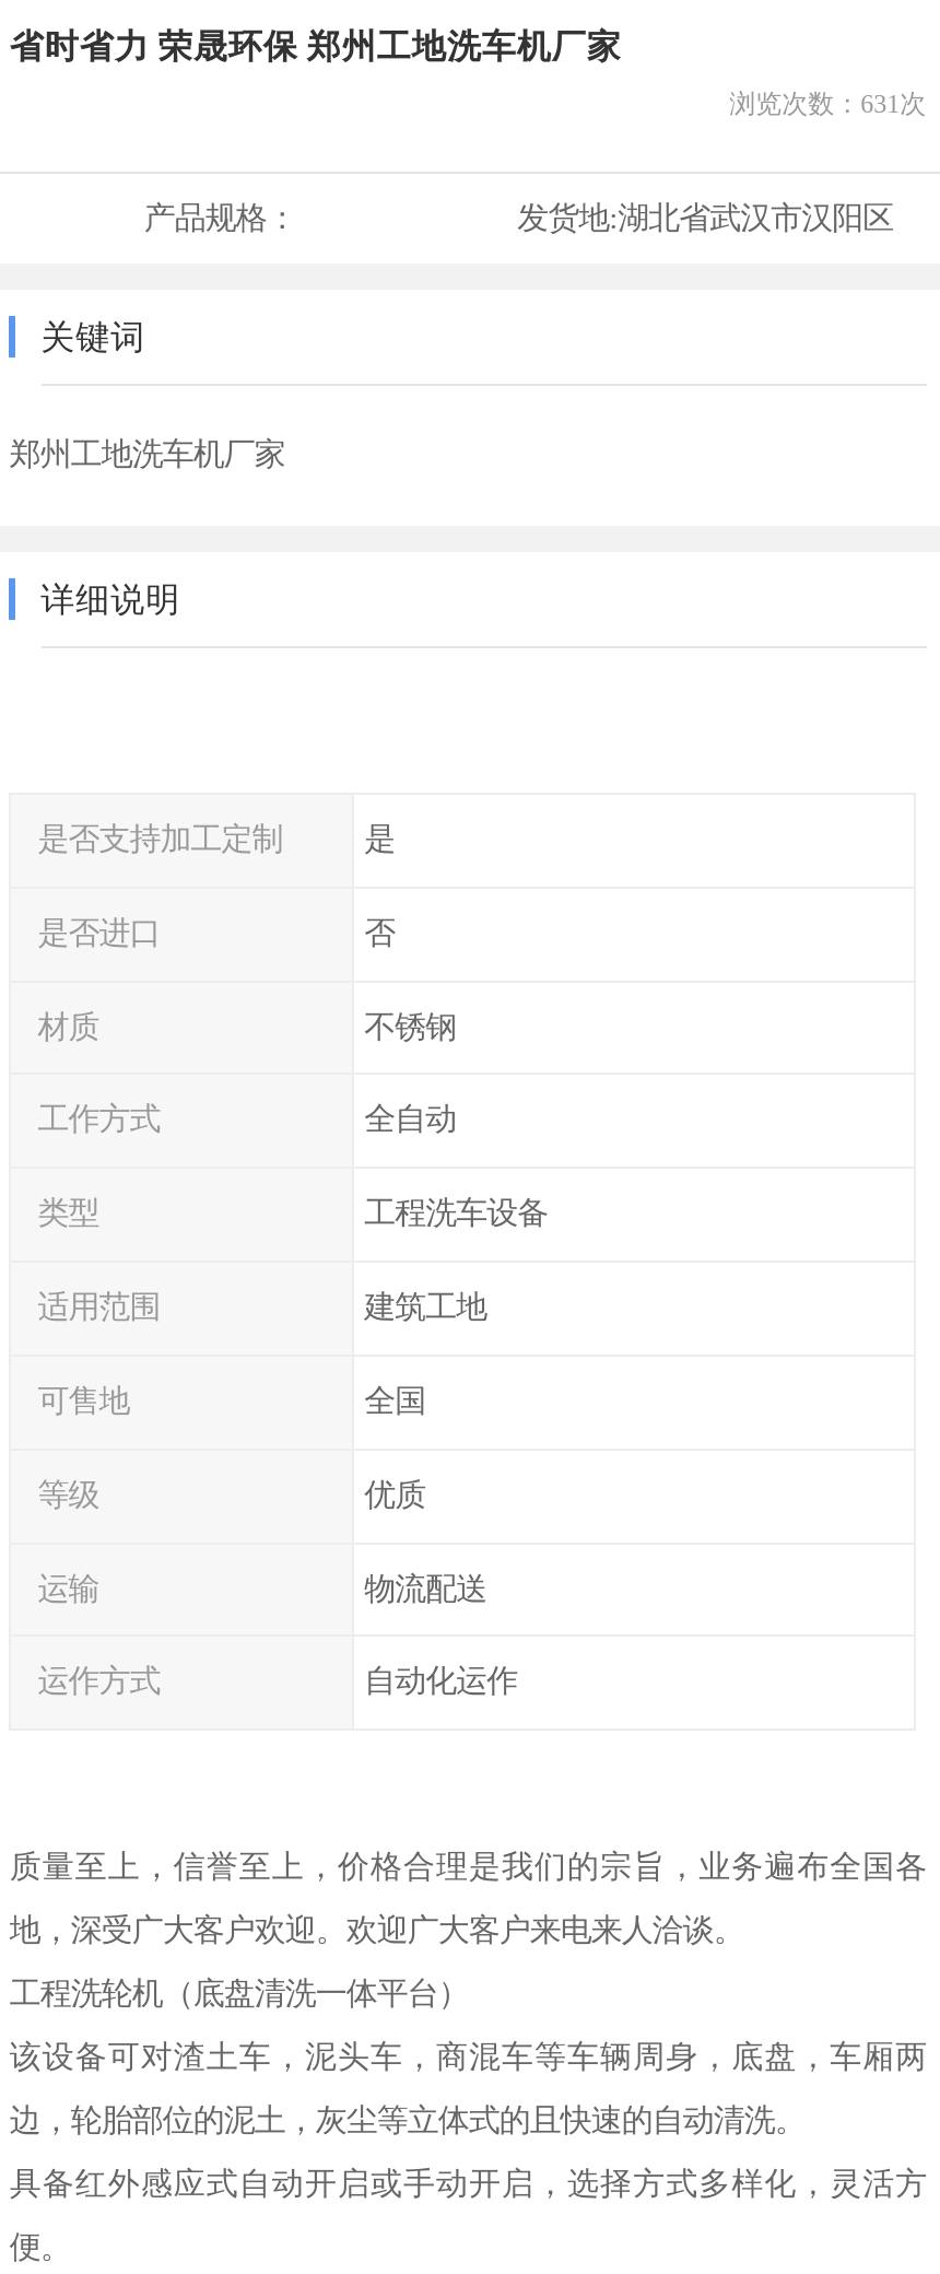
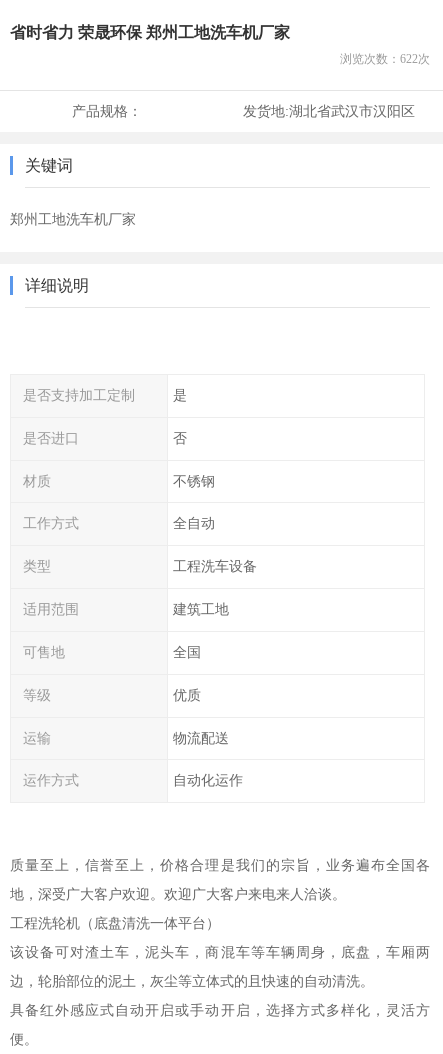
[729,89,926,119] 浏览次数：631次 -> [340,52,430,66] 浏览次数：622次

